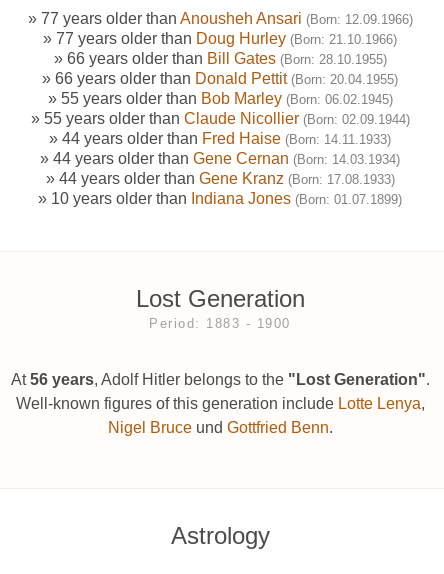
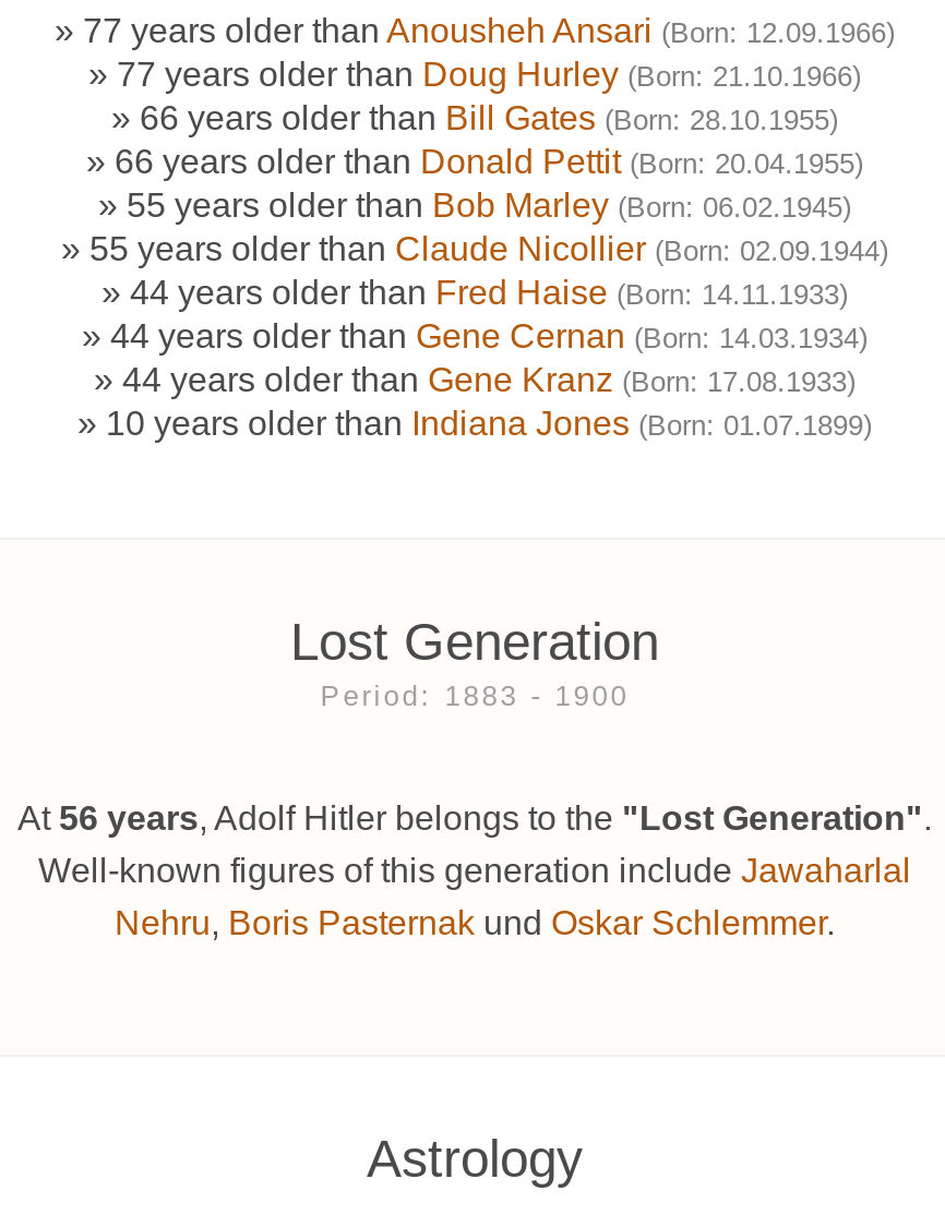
[15,395,424,436] Well-known figures of this generation include Lotte Lenya, | Nigel Bruce und Gottfried Benn. -> [38,852,911,941] Well-known figures of this generation include Jawaharlal | Nehru, Boris Pasternak und Oskar Schlemmer.

